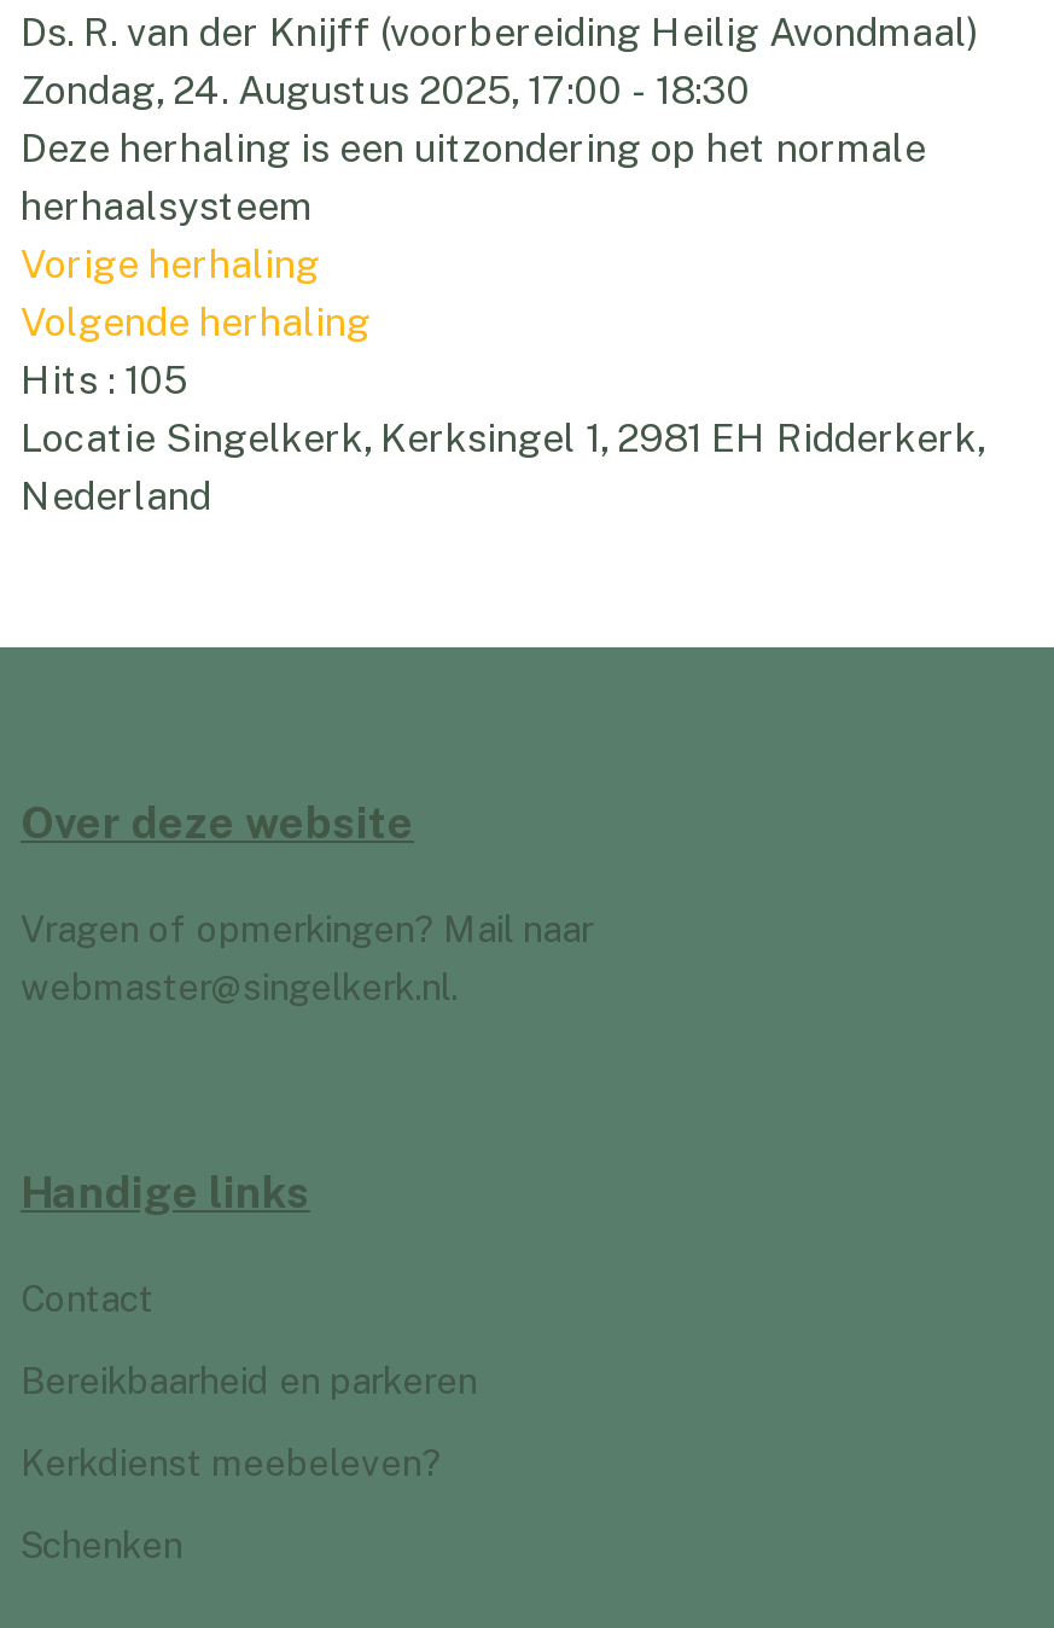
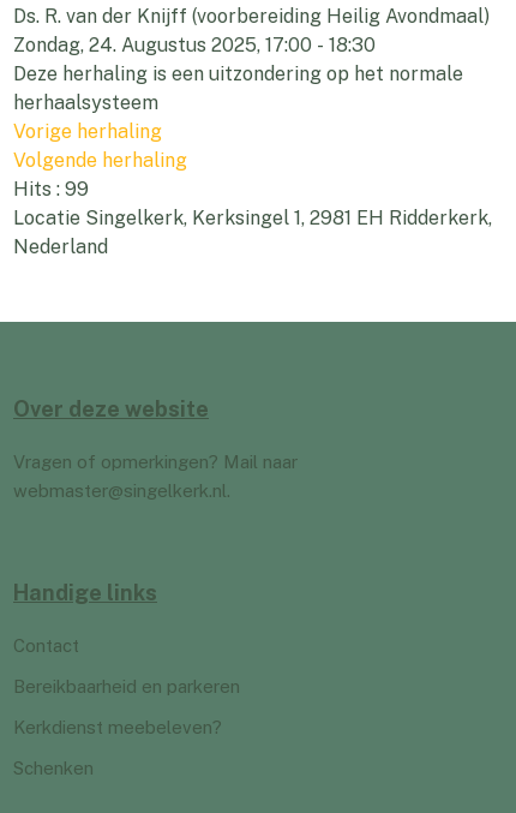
[21,357,187,403] Hits: 105 -> [13,178,89,201] Hits: 99

